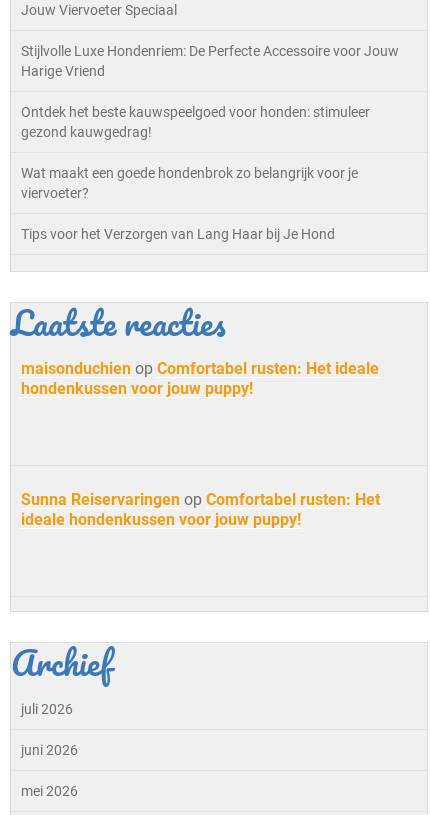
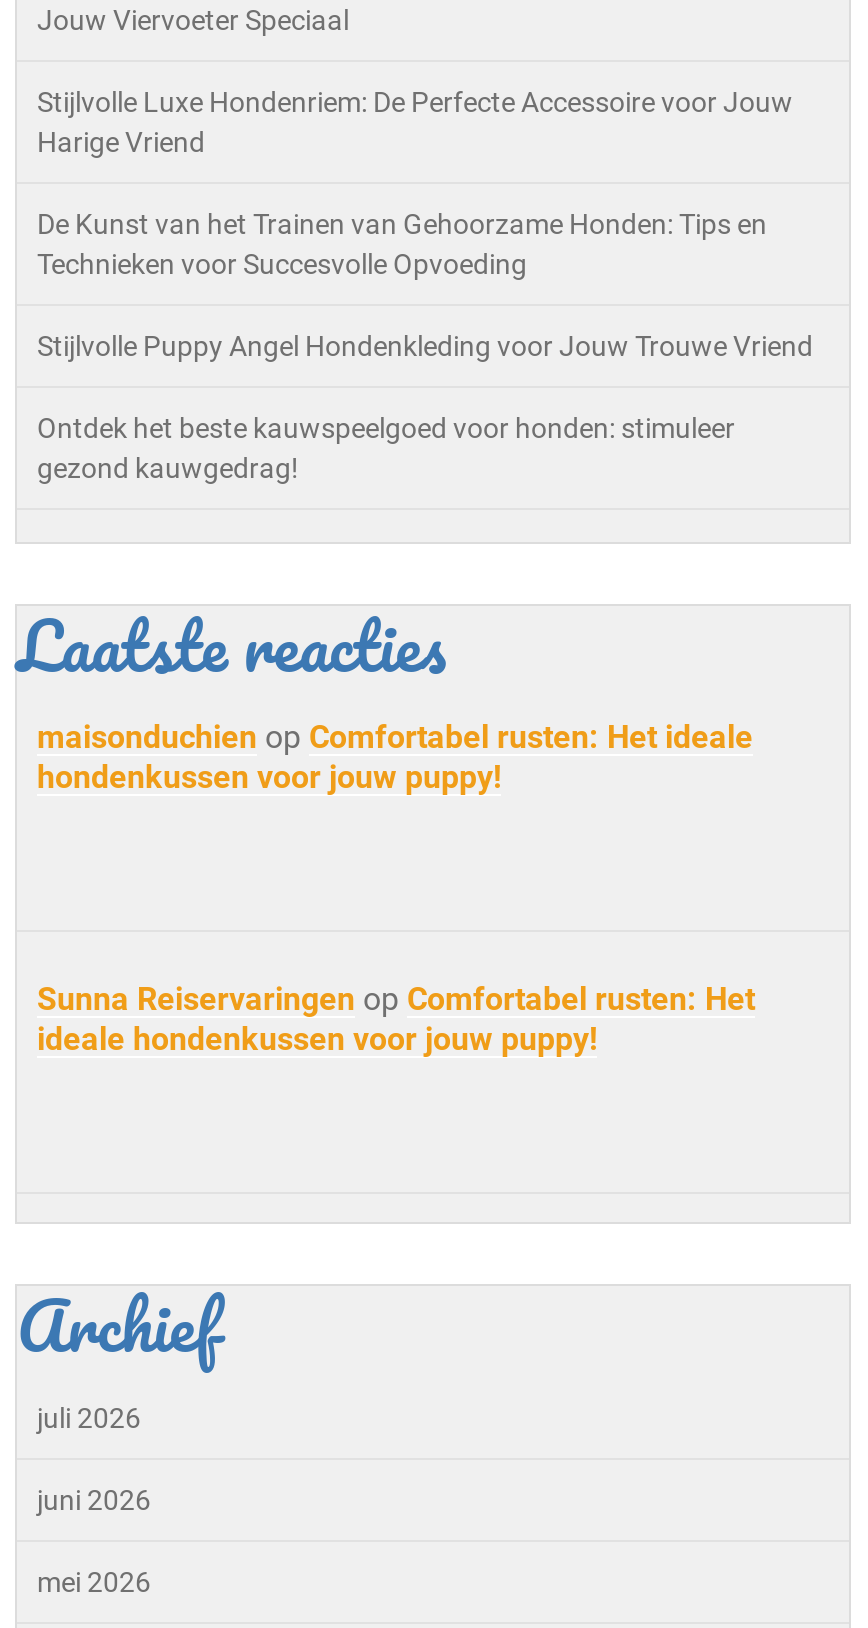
none -> [37,208,813,362] De Kunst van het Trainen van Gehoorzame Honden: Tips en | Technieken voor Succesvolle Opvoeding | Stijlvolle Puppy Angel Hondenkleding voor Jouw Trouwe Vriend
moved [21,104,370,140] -> [37,412,735,484]: Ontdek het beste kauwspeelgoed voor honden: stimuleer | gezond kauwgedrag!
[21,165,358,242] Wat maakt een goede hondenbrok zo belangrijk voor je | viervoeter? | Tips voor het Verzorgen van Lang Haar bij Je Hond -> none

